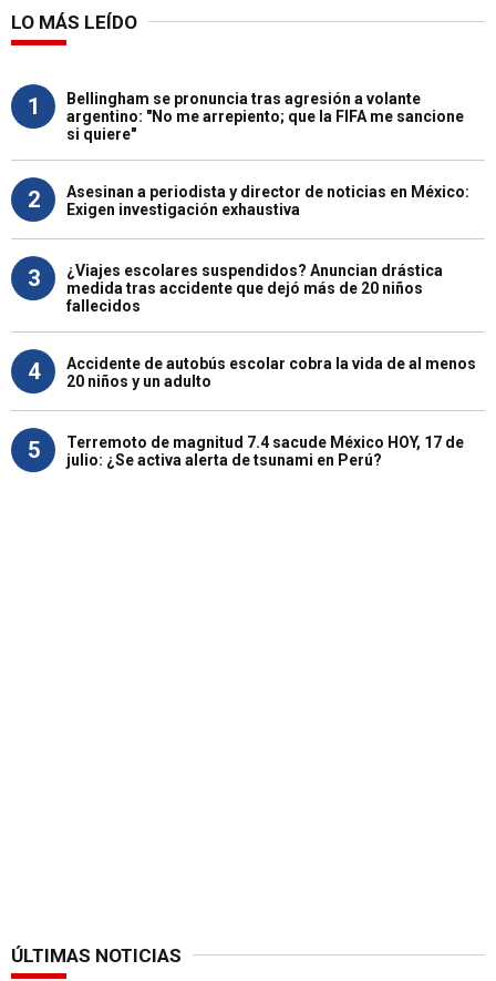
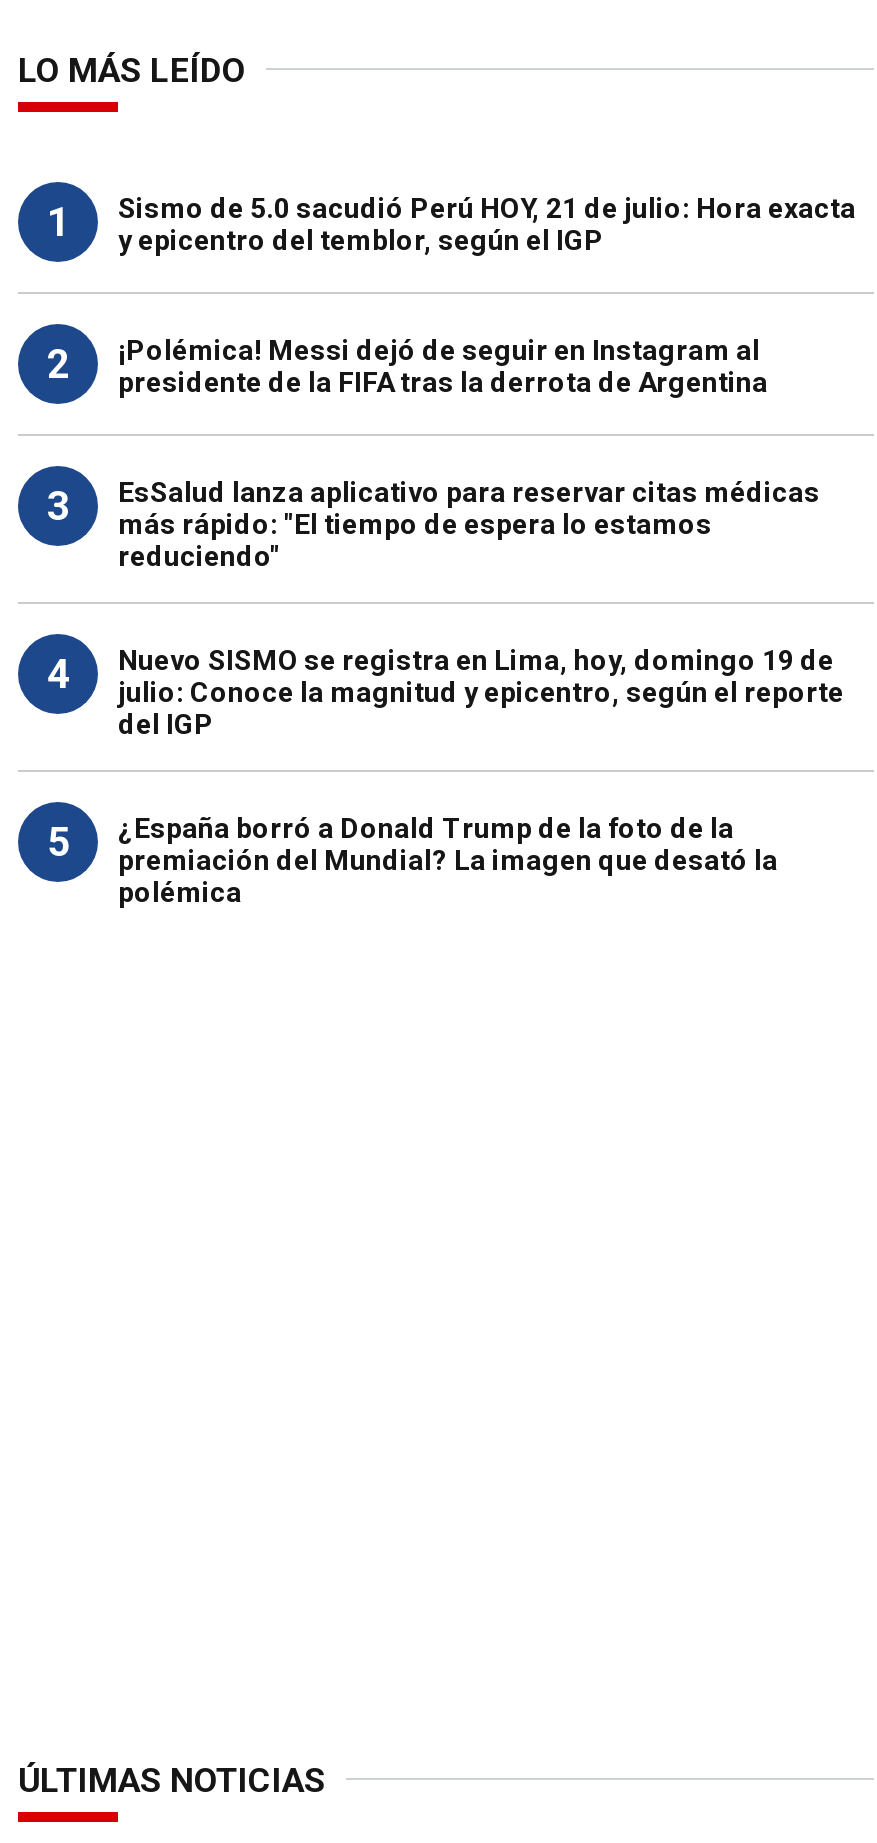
[66,89,464,143] Bellingham se pronuncia tras agresión a volante | argentino: "No me arrepiento; que la FIFA me sancione | si quiere" -> [118,191,856,255] Sismo de 5.0 sacudió Perú HOY, 21 de julio: Hora exacta | y epicentro del temblor, según el IGP
[66,182,469,218] Asesinan a periodista y director de noticias en México: | Exigen investigación exhaustiva -> [118,333,768,397] ¡Polémica! Messi dejó de seguir en Instagram al | presidente de la FIFA tras la derrota de Argentina
[66,261,443,314] ¿Viajes escolares suspendidos? Anuncian drástica | medida tras accidente que dejó más de 20 niños | fallecidos -> [118,475,820,571] EsSalud lanza aplicativo para reservar citas médicas | más rápido: "El tiempo de espera lo estamos | reduciendo"
[66,354,476,390] Accidente de autobús escolar cobra la vida de al menos | 20 niños y un adulto -> [118,643,844,739] Nuevo SISMO se registra en Lima, hoy, domingo 19 de | julio: Conoce la magnitud y epicentro, según el reporte | del IGP
[66,433,464,468] Terremoto de magnitud 7.4 sacude México HOY, 17 de | julio: ¿Se activa alerta de tsunami en Perú? -> [118,811,778,907] ¿España borró a Donald Trump de la foto de la | premiación del Mundial? La imagen que desató la | polémica

